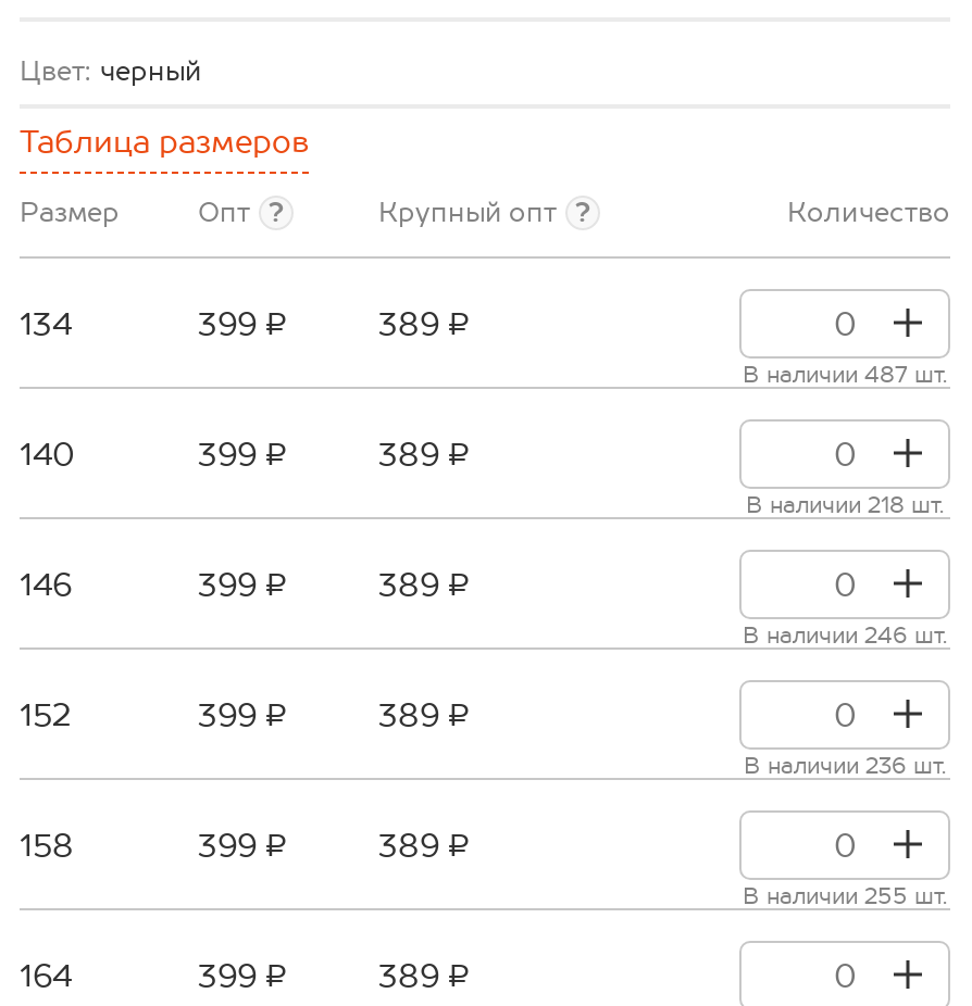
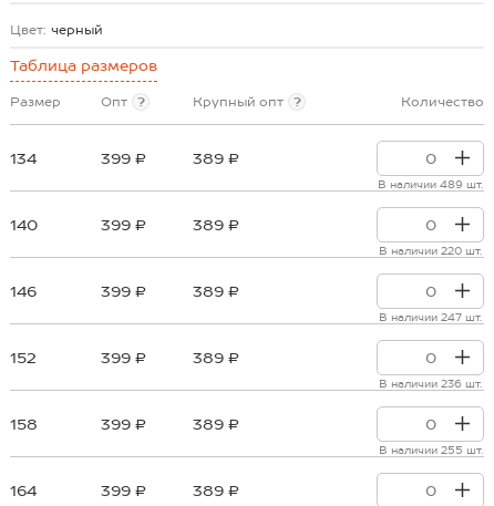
[743,360,947,387] В наличии 487 шт. -> [378,177,483,190] В наличии 489 шт.
[746,491,944,517] В наличии 218 шт. -> [379,243,482,257] В наличии 220 шт.
[743,621,947,647] В наличии 246 шт. -> [379,310,482,323] В наличии 247 шт.

